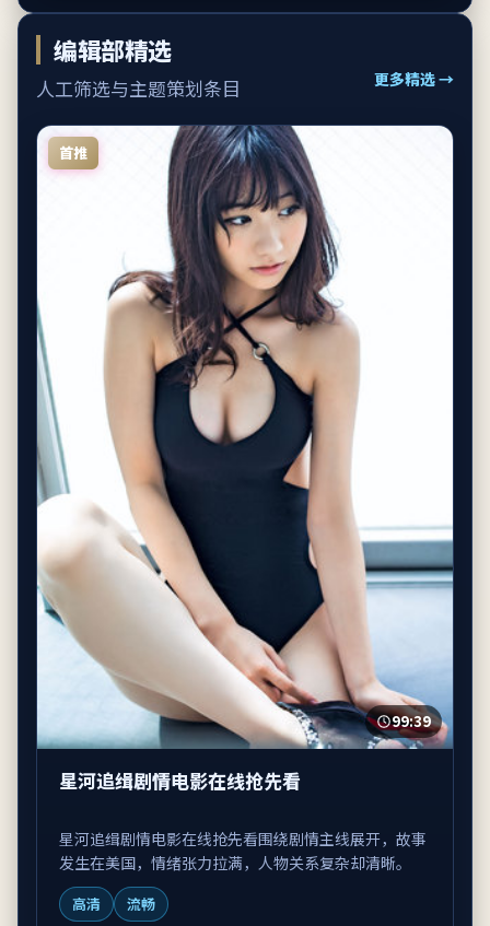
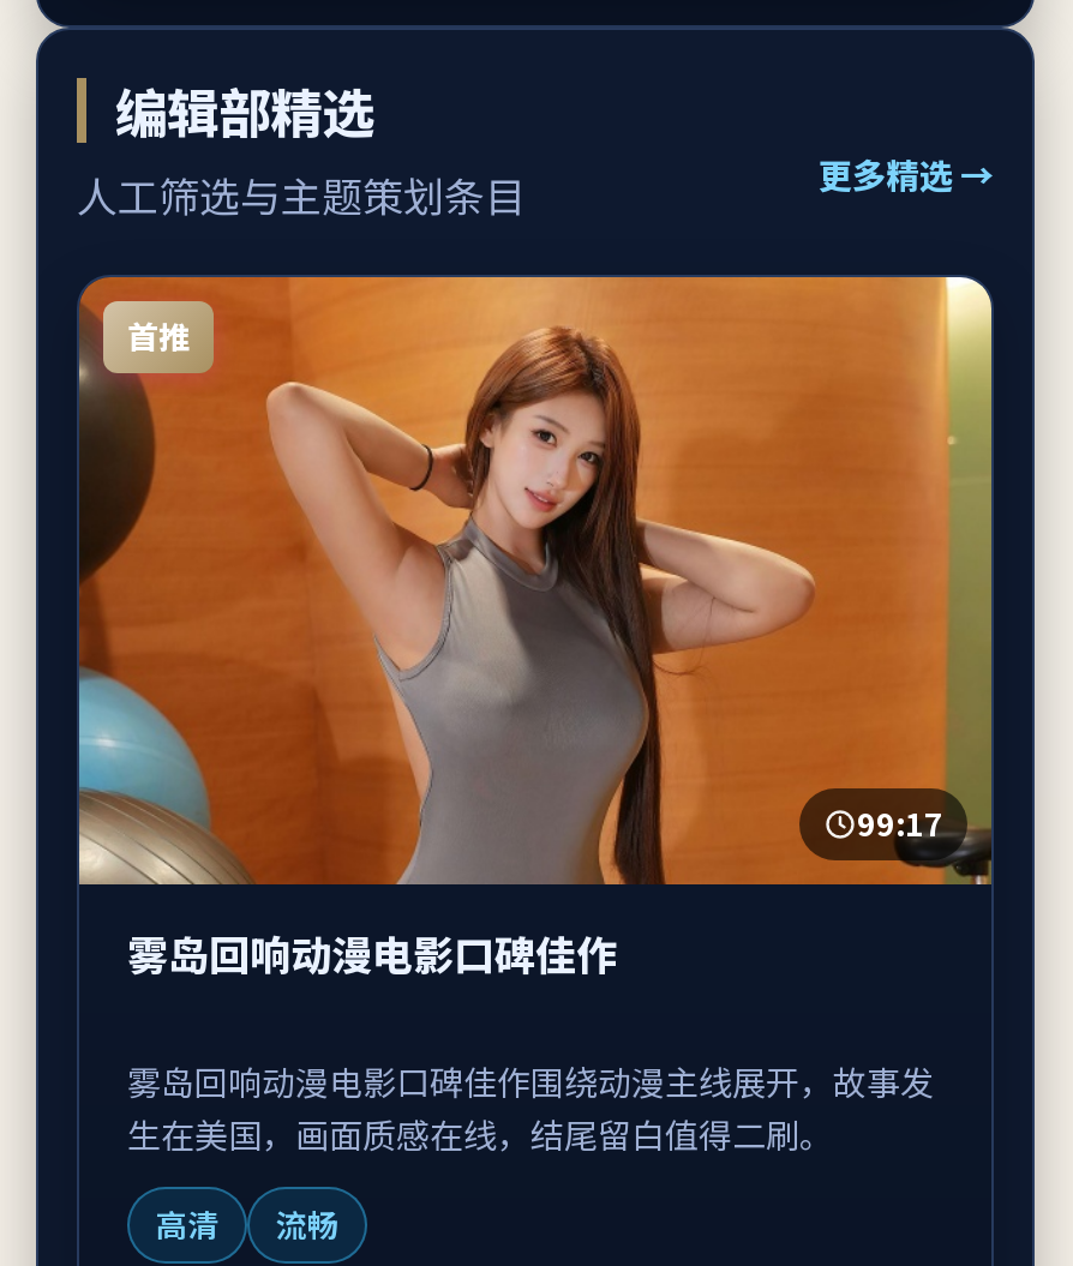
[36,125,454,750] [image] | 99:39 -> [77,274,994,886] [image] | 99:17
[59,767,301,794] 星河追缉剧情电影在线抢先看 -> [127,923,617,983] 雾岛回响动漫电影口碑佳作
[59,828,427,874] 星河追缉剧情电影在线抢先看围绕剧情主线展开，故事 | 发生在美国，情绪张力拉满，人物关系复杂却清晰。 -> [127,1057,934,1158] 雾岛回响动漫电影口碑佳作围绕动漫主线展开，故事发 | 生在美国，画面质感在线，结尾留白值得二刷。

